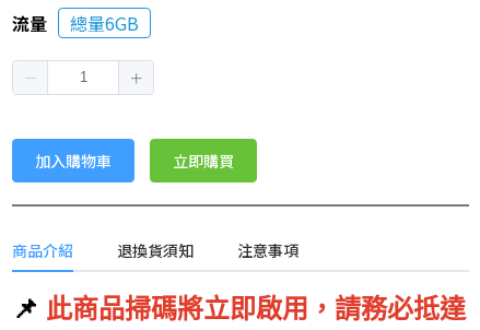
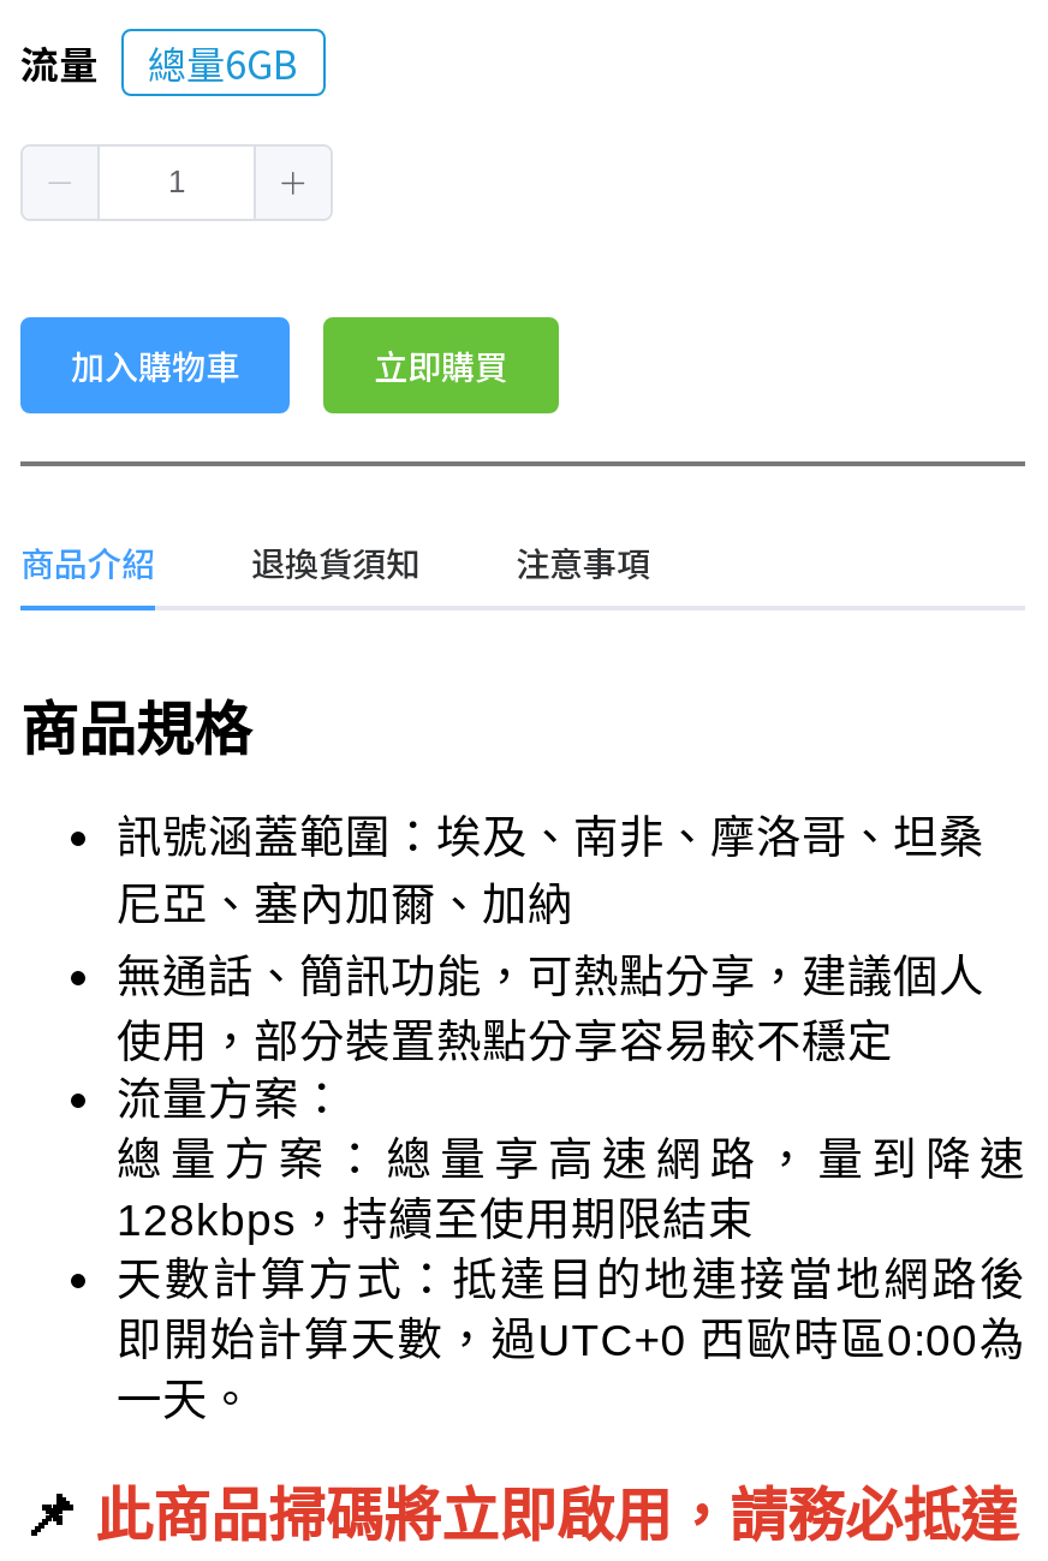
none -> [20,698,1025,1426] 商品規格 | 訊號涵蓋範圍：埃及、南非、摩洛哥、坦桑 | 尼亞、塞內加爾、加納 | 無通話、簡訊功能，可熱點分享，建議個人 | 使用，部分裝置熱點分享容易較不穩定 | 流量方案： | 總量方案：總量享高速網路，量到降速 | 128kbps，持續至使用期限結束 | 天數計算方式：抵達目的地連接當地網路後 | 即開始計算天數，過UTC+0 西歐時區0:00為 | 一天。

